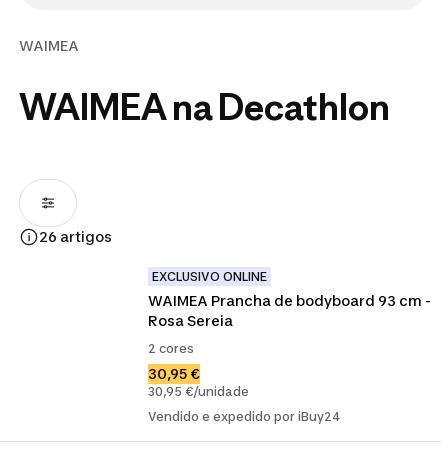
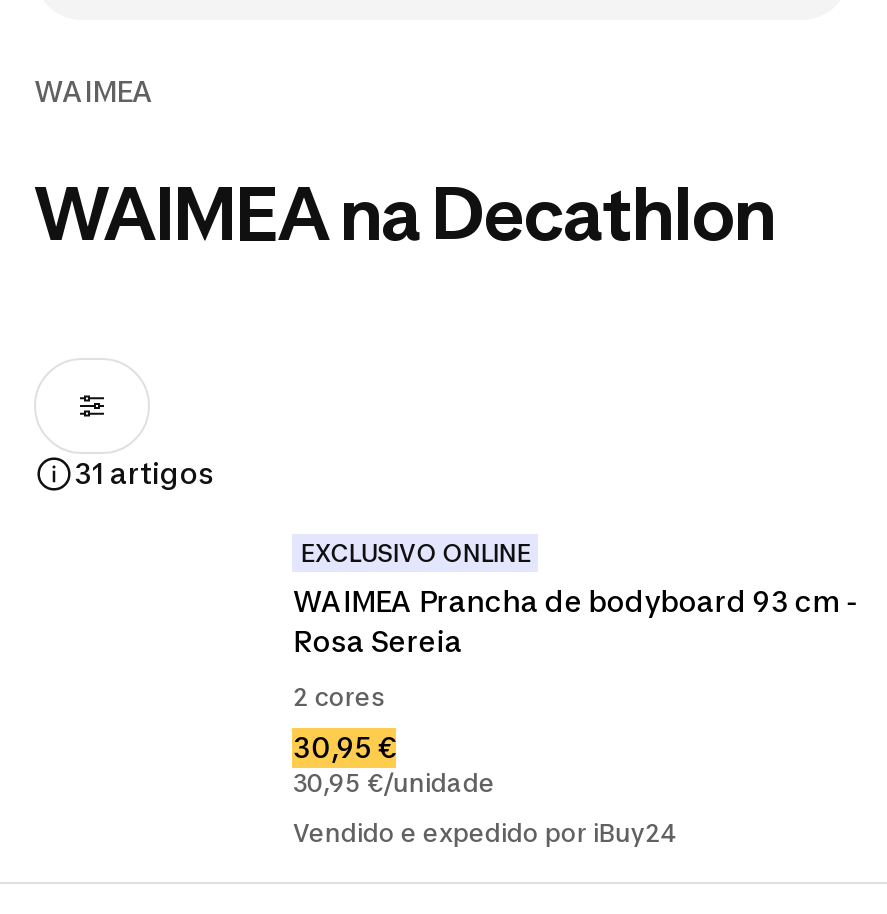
[39,228,112,245] 26 artigos -> [74,456,214,490] 31 artigos

